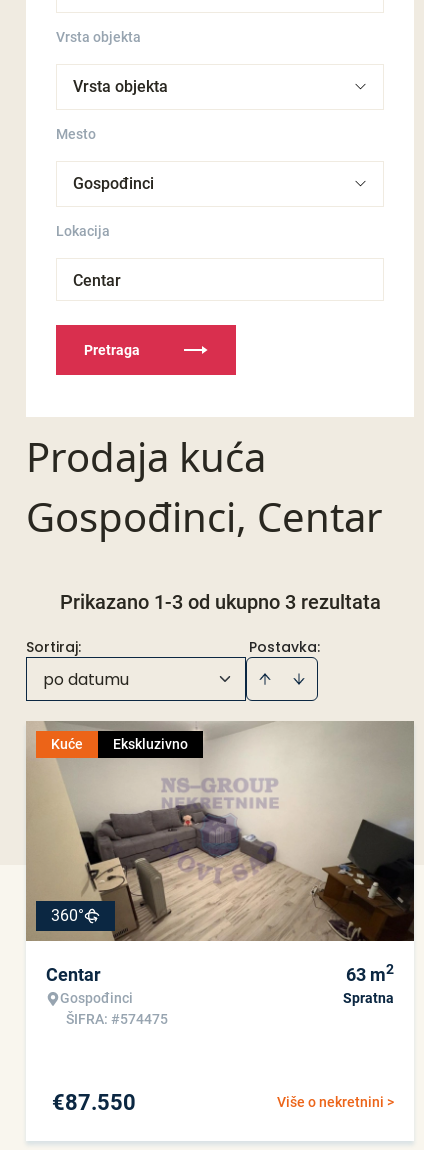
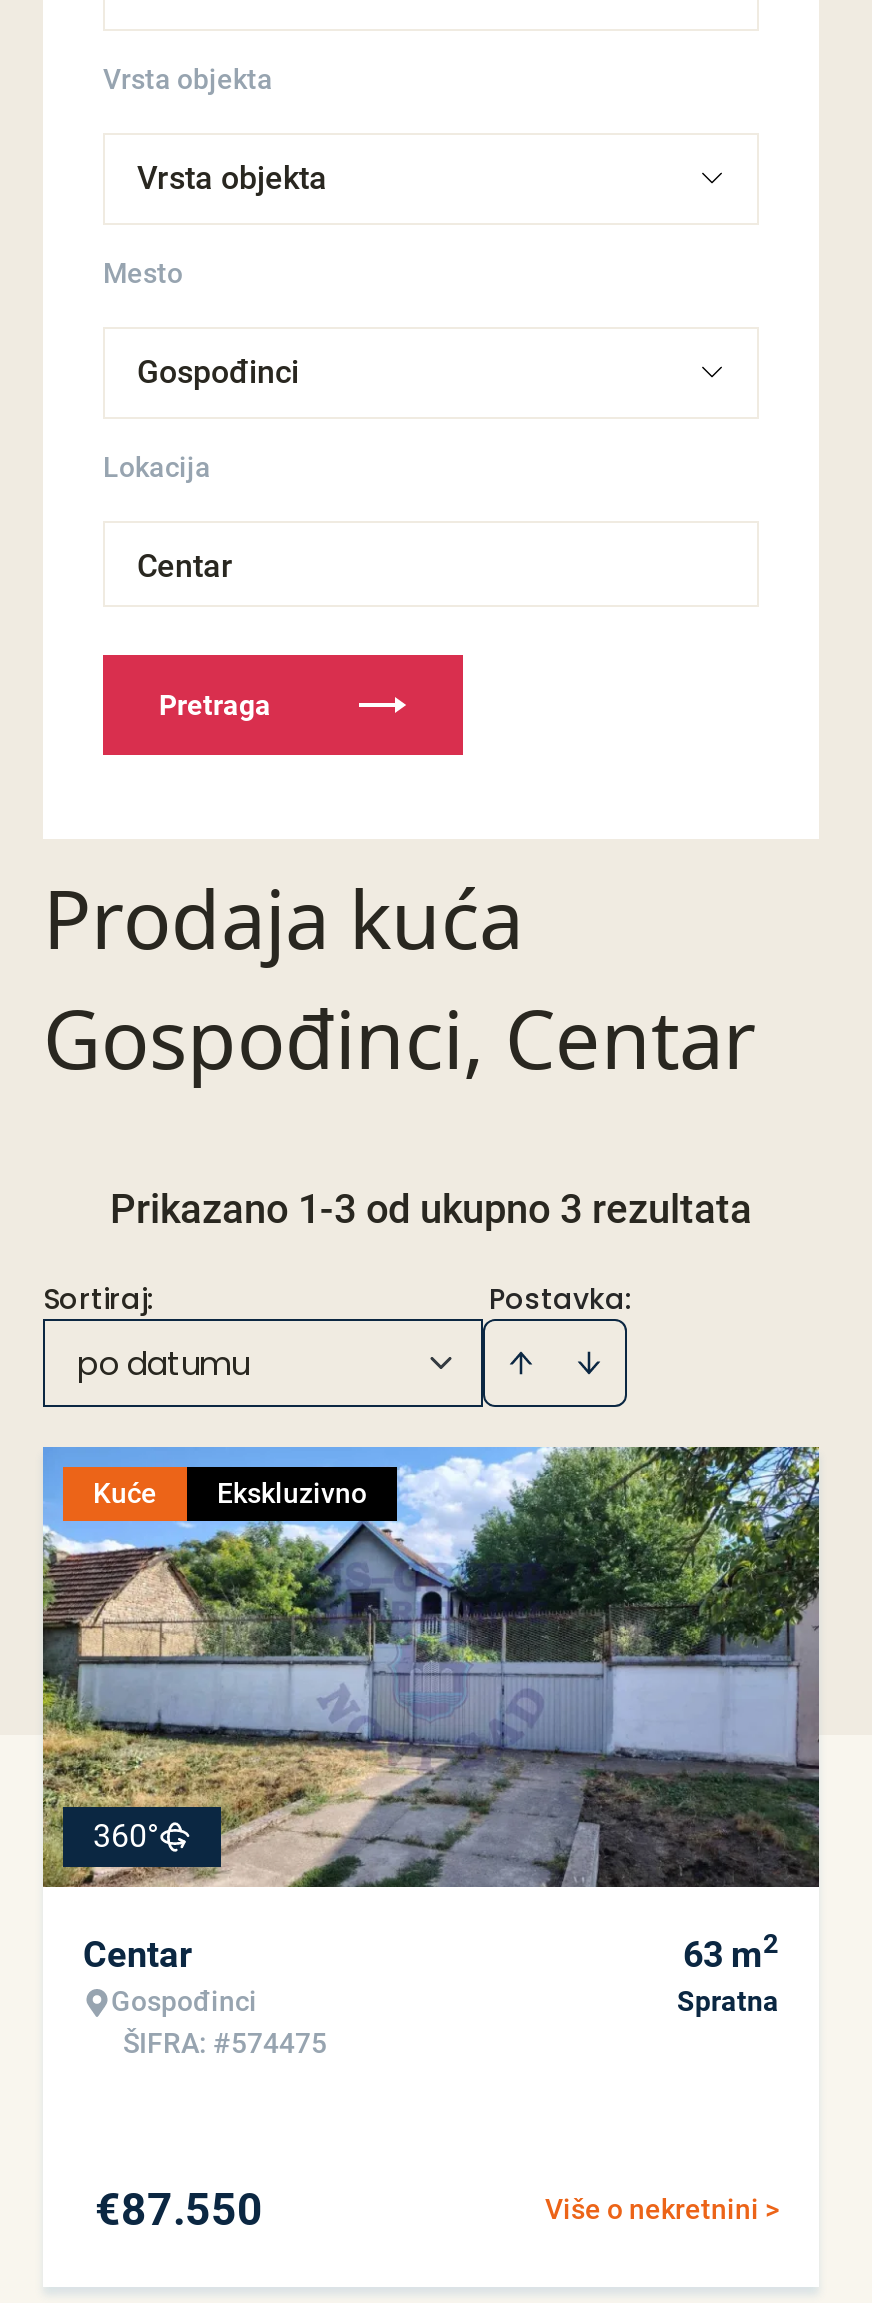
[26,720,414,942] [image] -> [41,1445,821,1889] [image]

